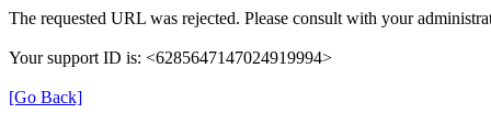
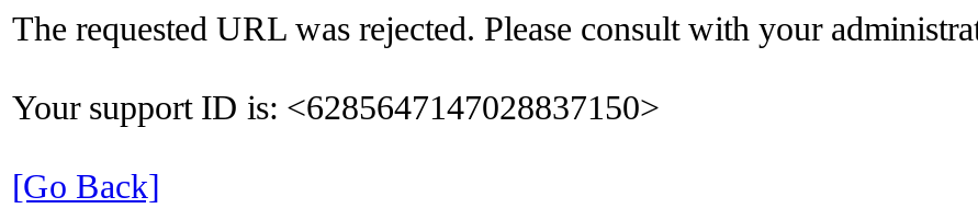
[9,48,332,67] Your support ID is: <6285647147024919994> -> [12,89,660,126] Your support ID is: <6285647147028837150>

